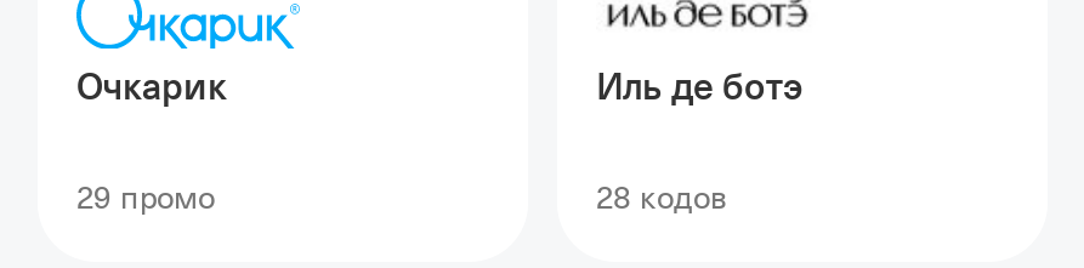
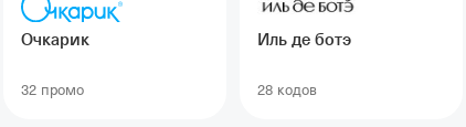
[76,179,215,216] 29 промо -> [21,82,84,98] 32 промо

